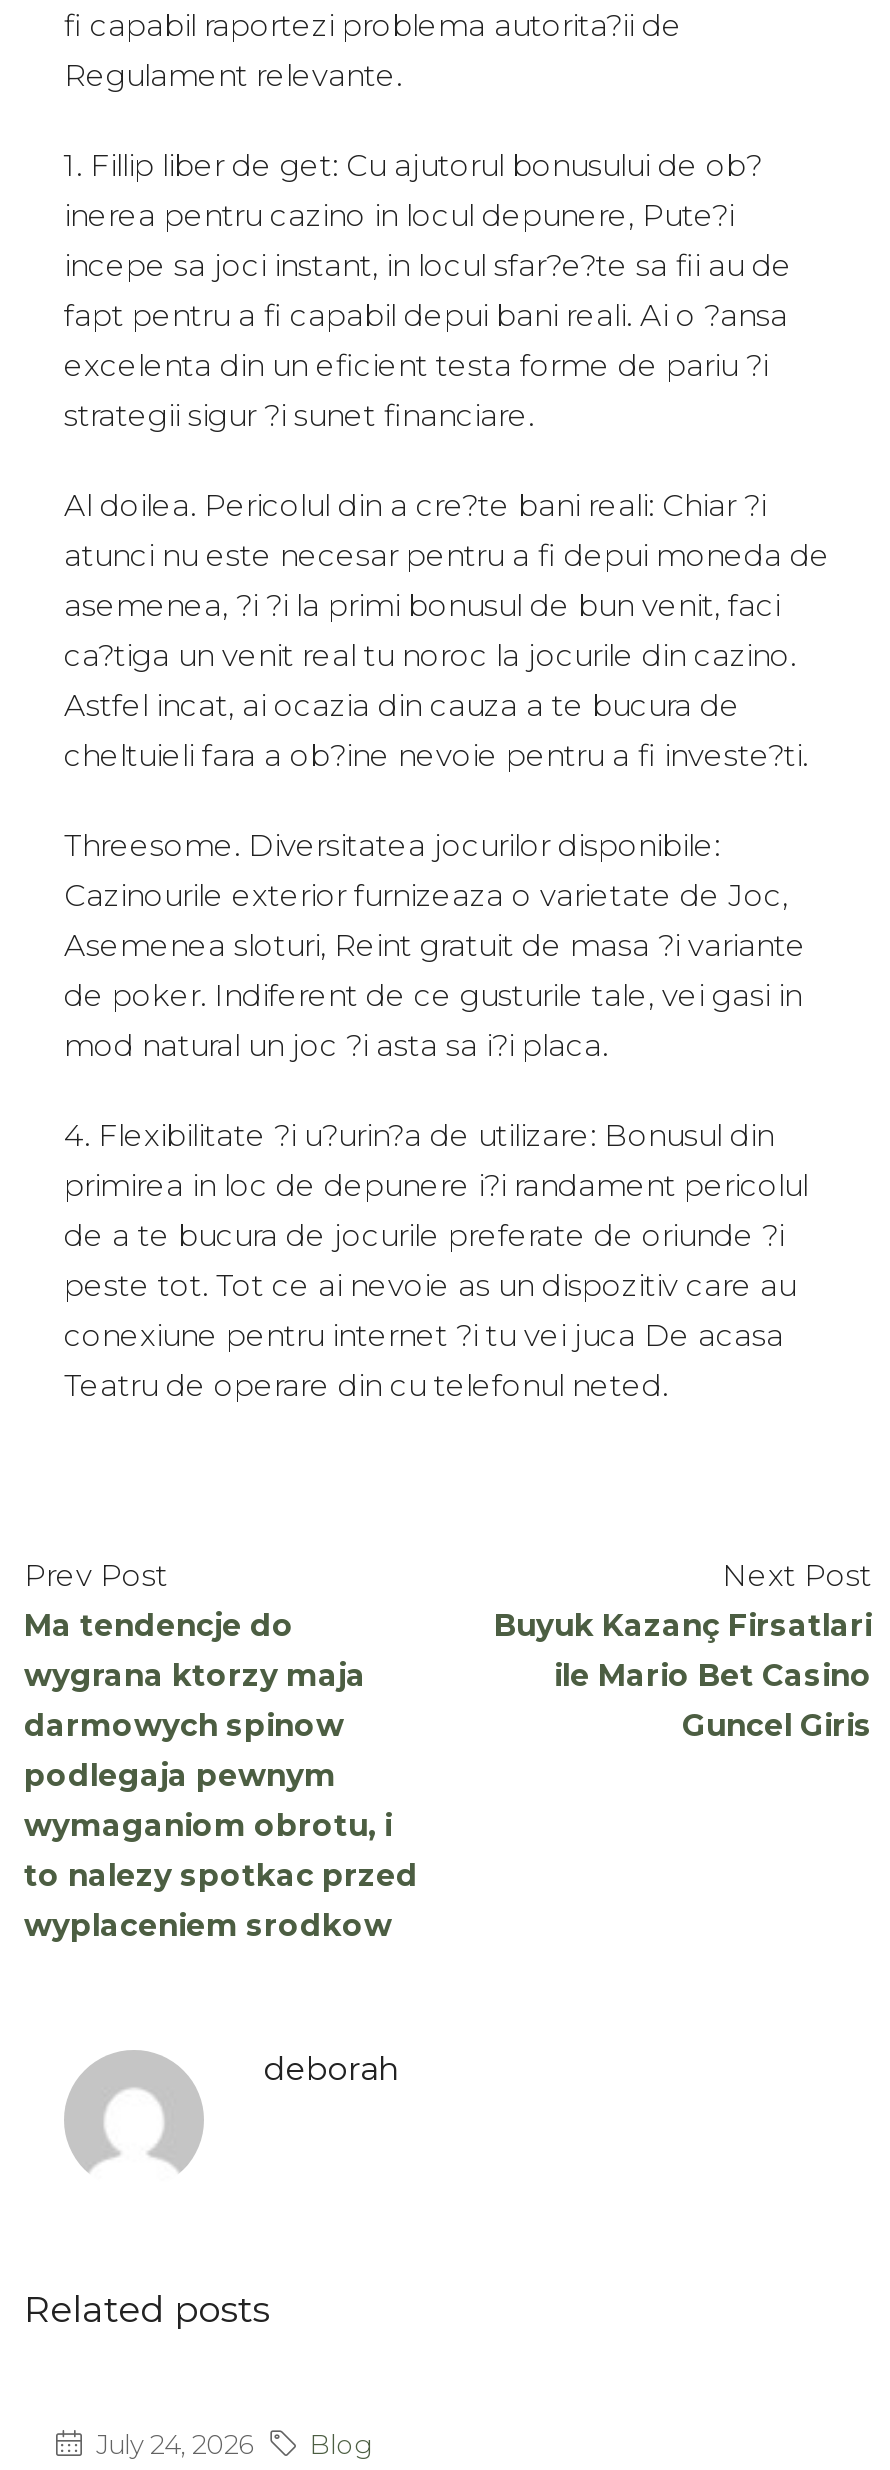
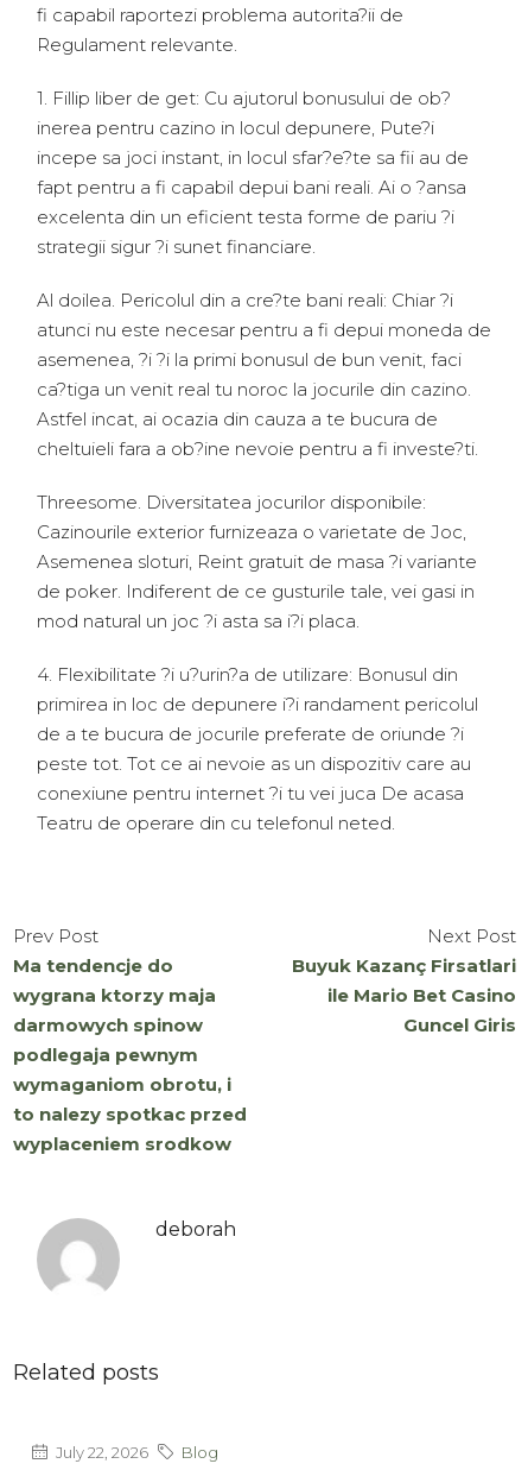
[90,2428,372,2460] July 24, 2026 Blog -> [52,1443,218,1462] July 22, 2026 Blog

